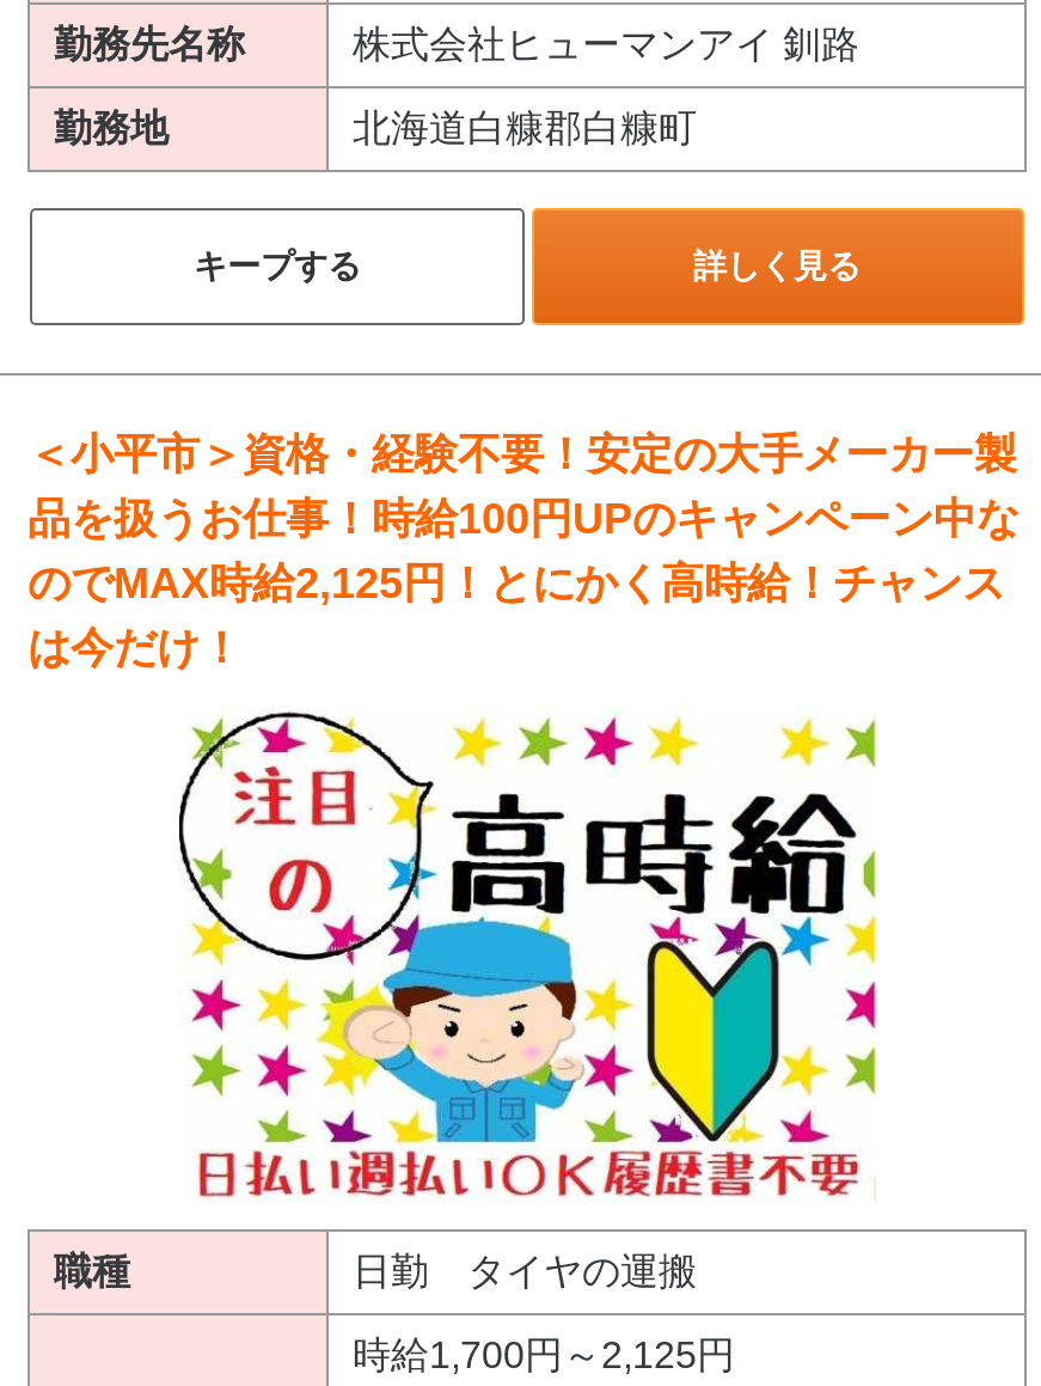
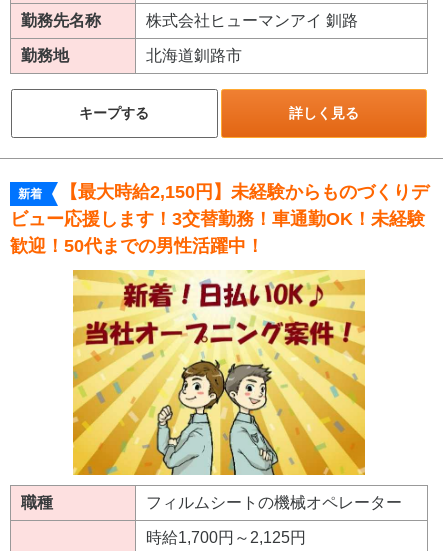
[353,107,697,147] 北海道白糠郡白糠町 -> [146,47,242,64] 北海道釧路市
[27,430,1019,671] ＜小平市＞資格・経験不要！安定の大手メーカー製 | 品を扱うお仕事！時給100円UPのキャンペーン中な | のでMAX時給2,125円！とにかく高時給！チャンス | は今だけ！ -> [10,182,429,256] 新着 | 【最大時給2,150円】未経験からものづくりデ | ビュー応援します！3交替勤務！車通勤OK！未経験 | 歓迎！50代までの男性活躍中！
[176,710,878,1291] [image] | 日勤 タイヤの運搬 -> [72,269,402,511] [image] | フィルムシートの機械オペレーター

